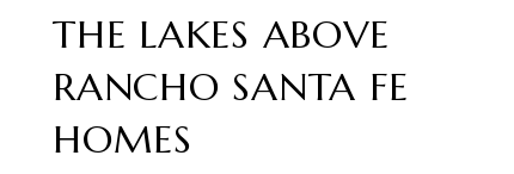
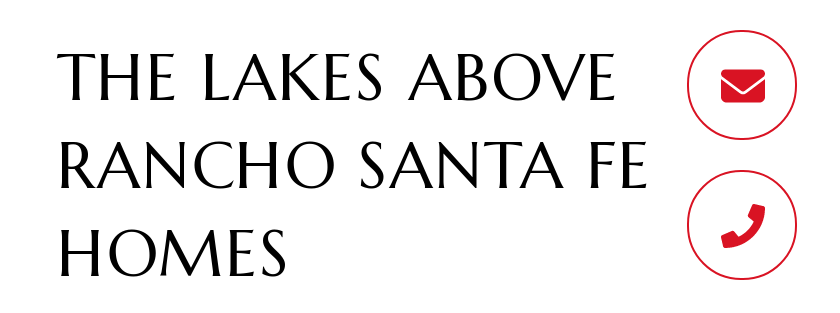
none -> [685,28,799,142] [image]
none -> [685,168,799,282] [image]

